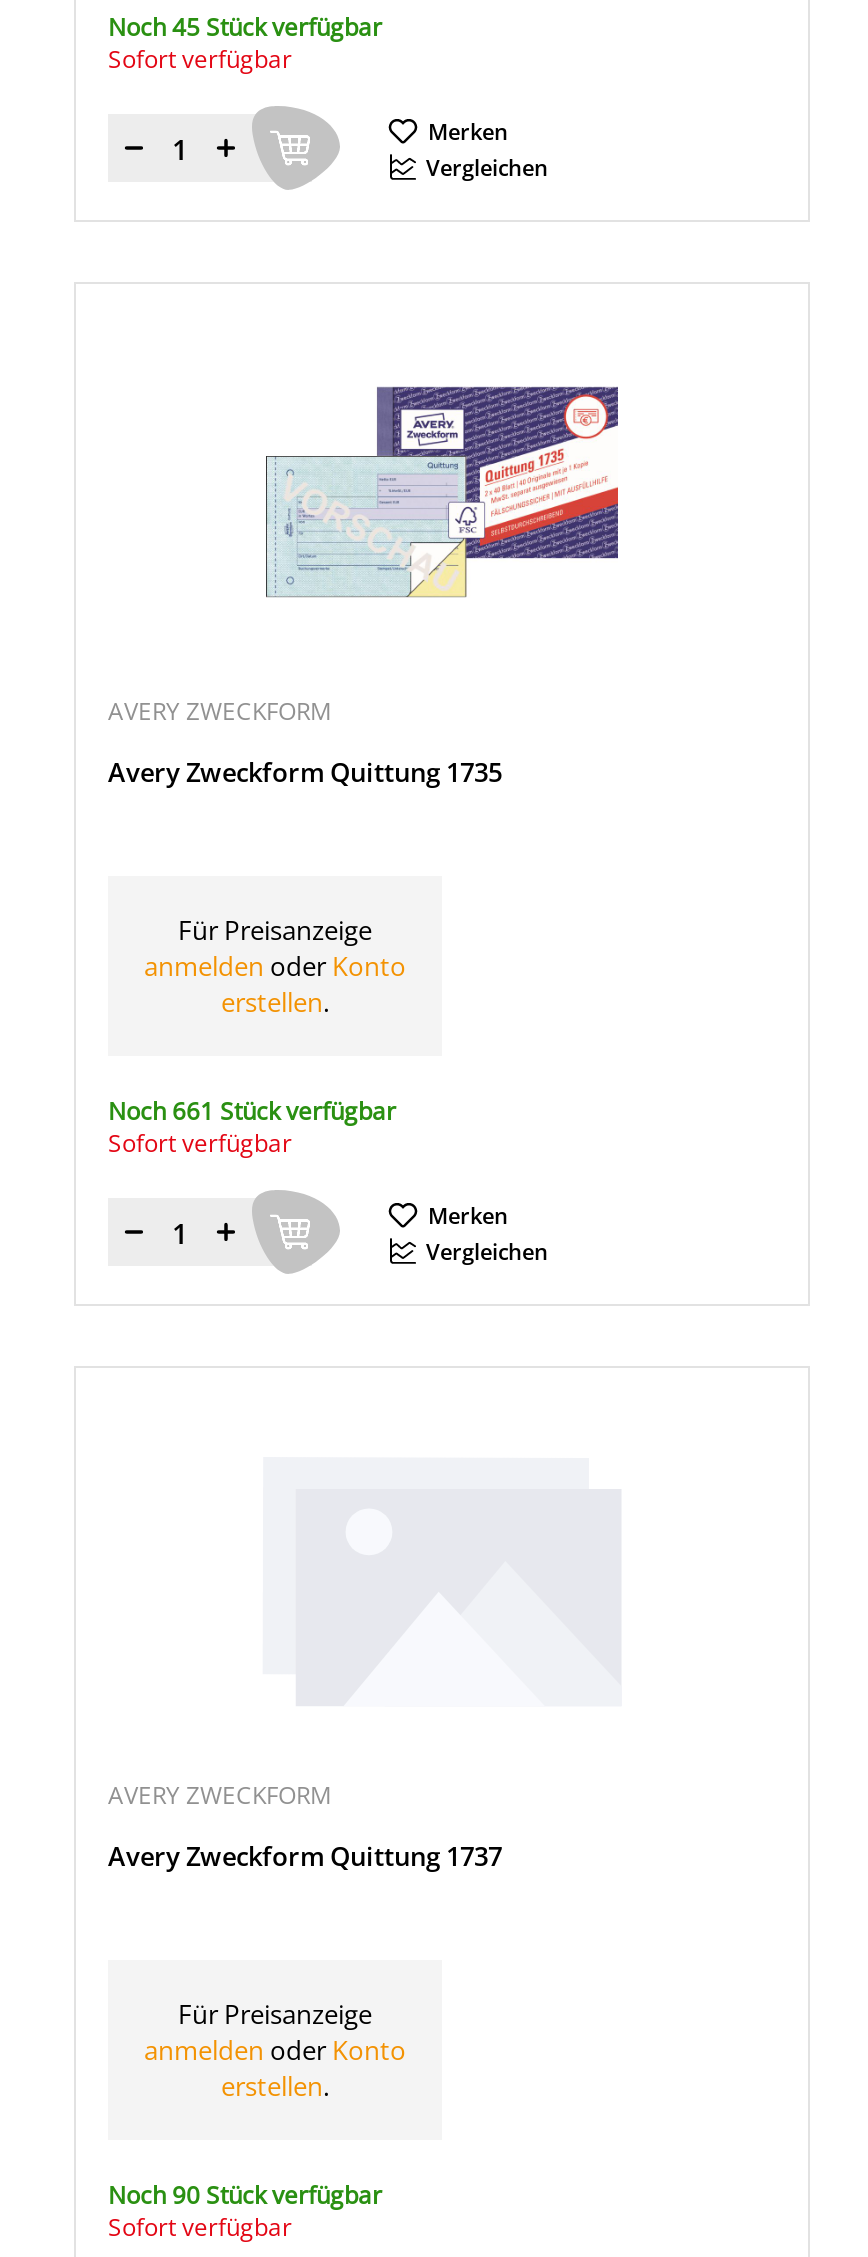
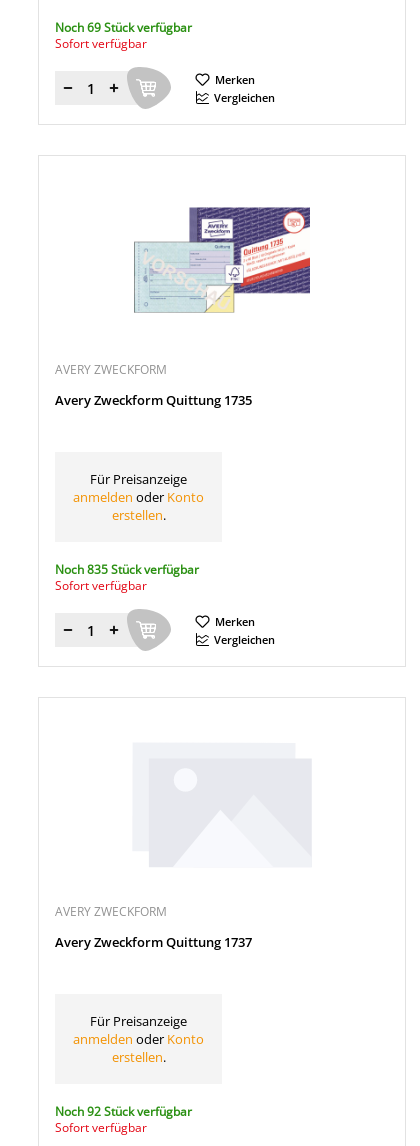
[108,10,382,44] Noch 45 Stück verfügbar -> [55,19,192,36] Noch 69 Stück verfügbar
[108,1094,396,1128] Noch 661 Stück verfügbar -> [55,561,199,578] Noch 835 Stück verfügbar
[108,2178,382,2212] Noch 90 Stück verfügbar -> [55,1103,192,1120] Noch 92 Stück verfügbar

